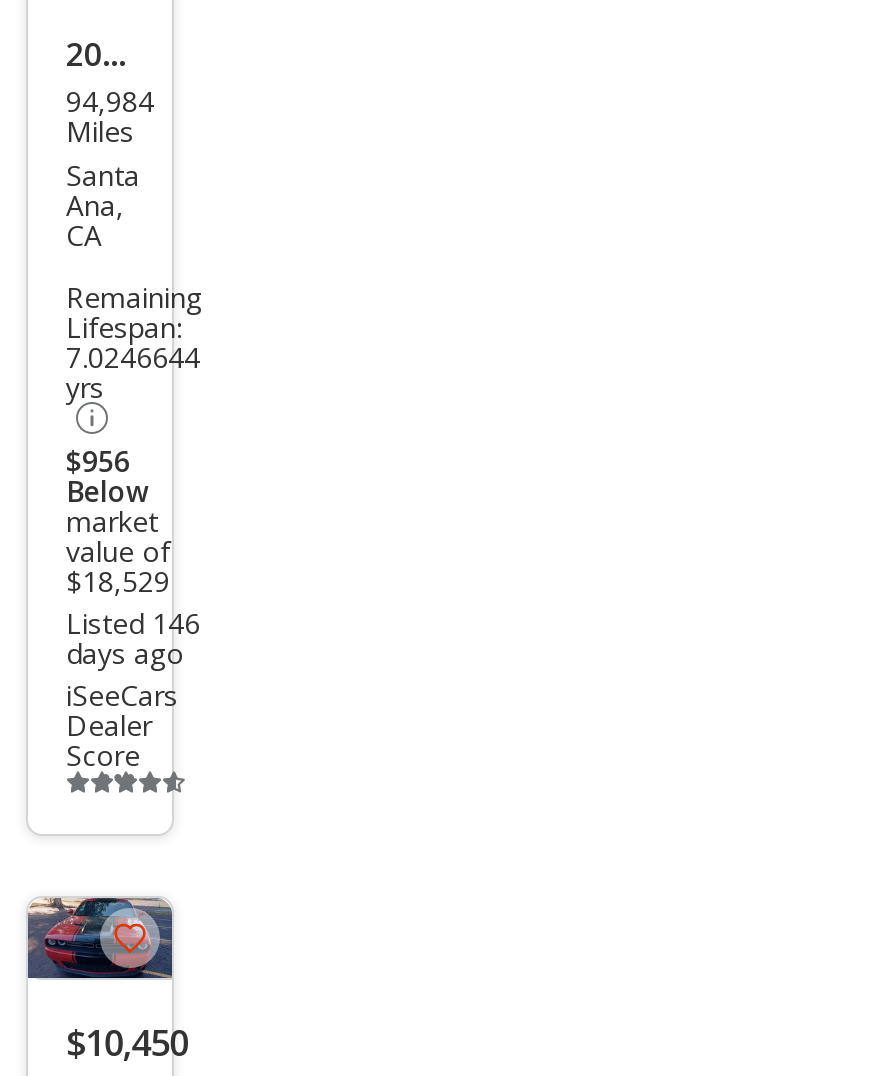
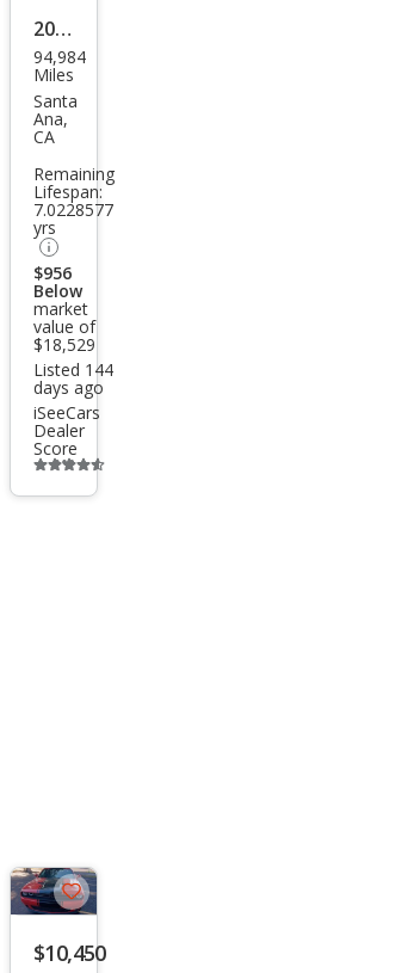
[66,339,200,377] 7.0246644 -> [33,199,113,221] 7.0228577
[66,605,200,643] Listed 146 -> [33,358,113,380] Listed 144

